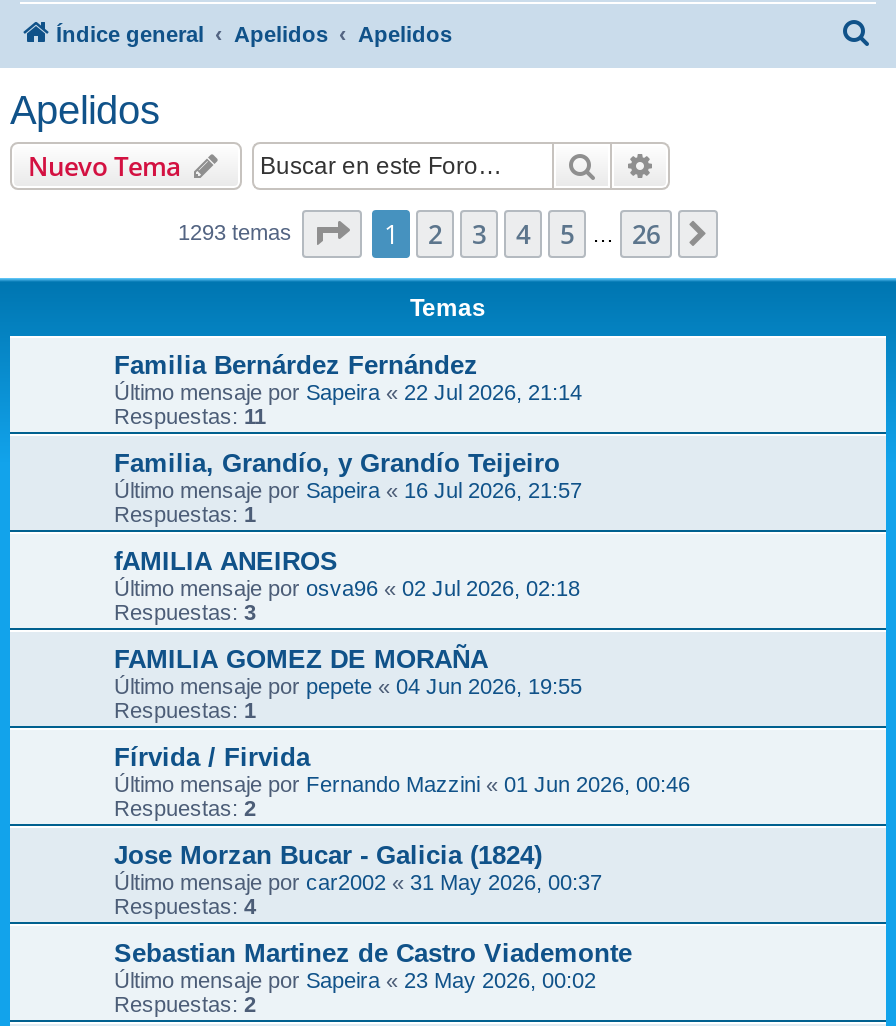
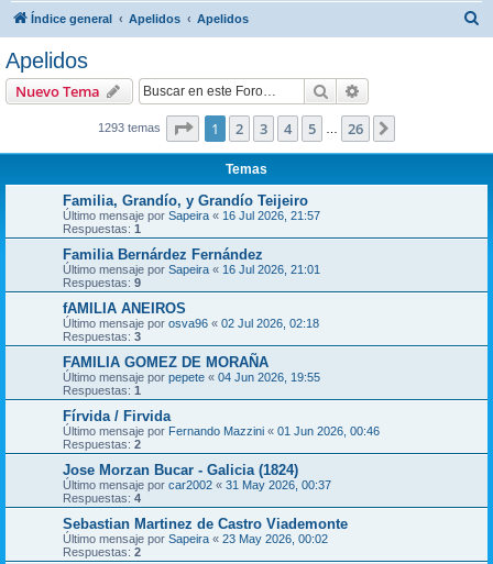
moved [114,350,478,380] -> [63,246,263,263]: Familia Bernárdez Fernández
[114,380,582,428] Último mensaje por Sapeira «22 Jul 2026, 21:14 | Respuestas: 11 -> none
moved [114,448,582,526] -> [63,192,320,235]: Familia, Grandío, y Grandío Teijeiro | Último mensaje por Sapeira «16 Jul 2026, 21:57 | Respuestas: 1
none -> [63,263,320,289] Último mensaje por Sapeira «16 Jul 2026, 21:01 | Respuestas: 9

